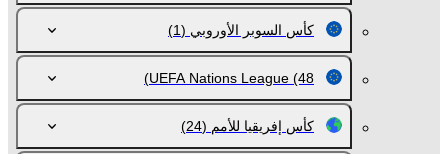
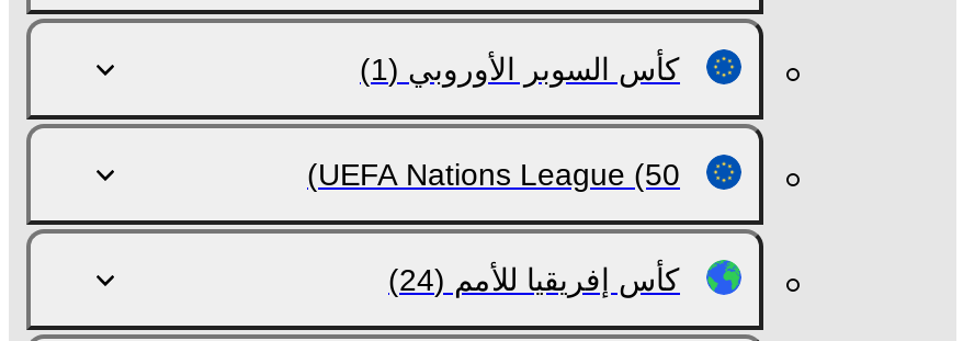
[149,70,314,86] UEFA Nations League (48) -> [318,157,680,192] UEFA Nations League (50)

